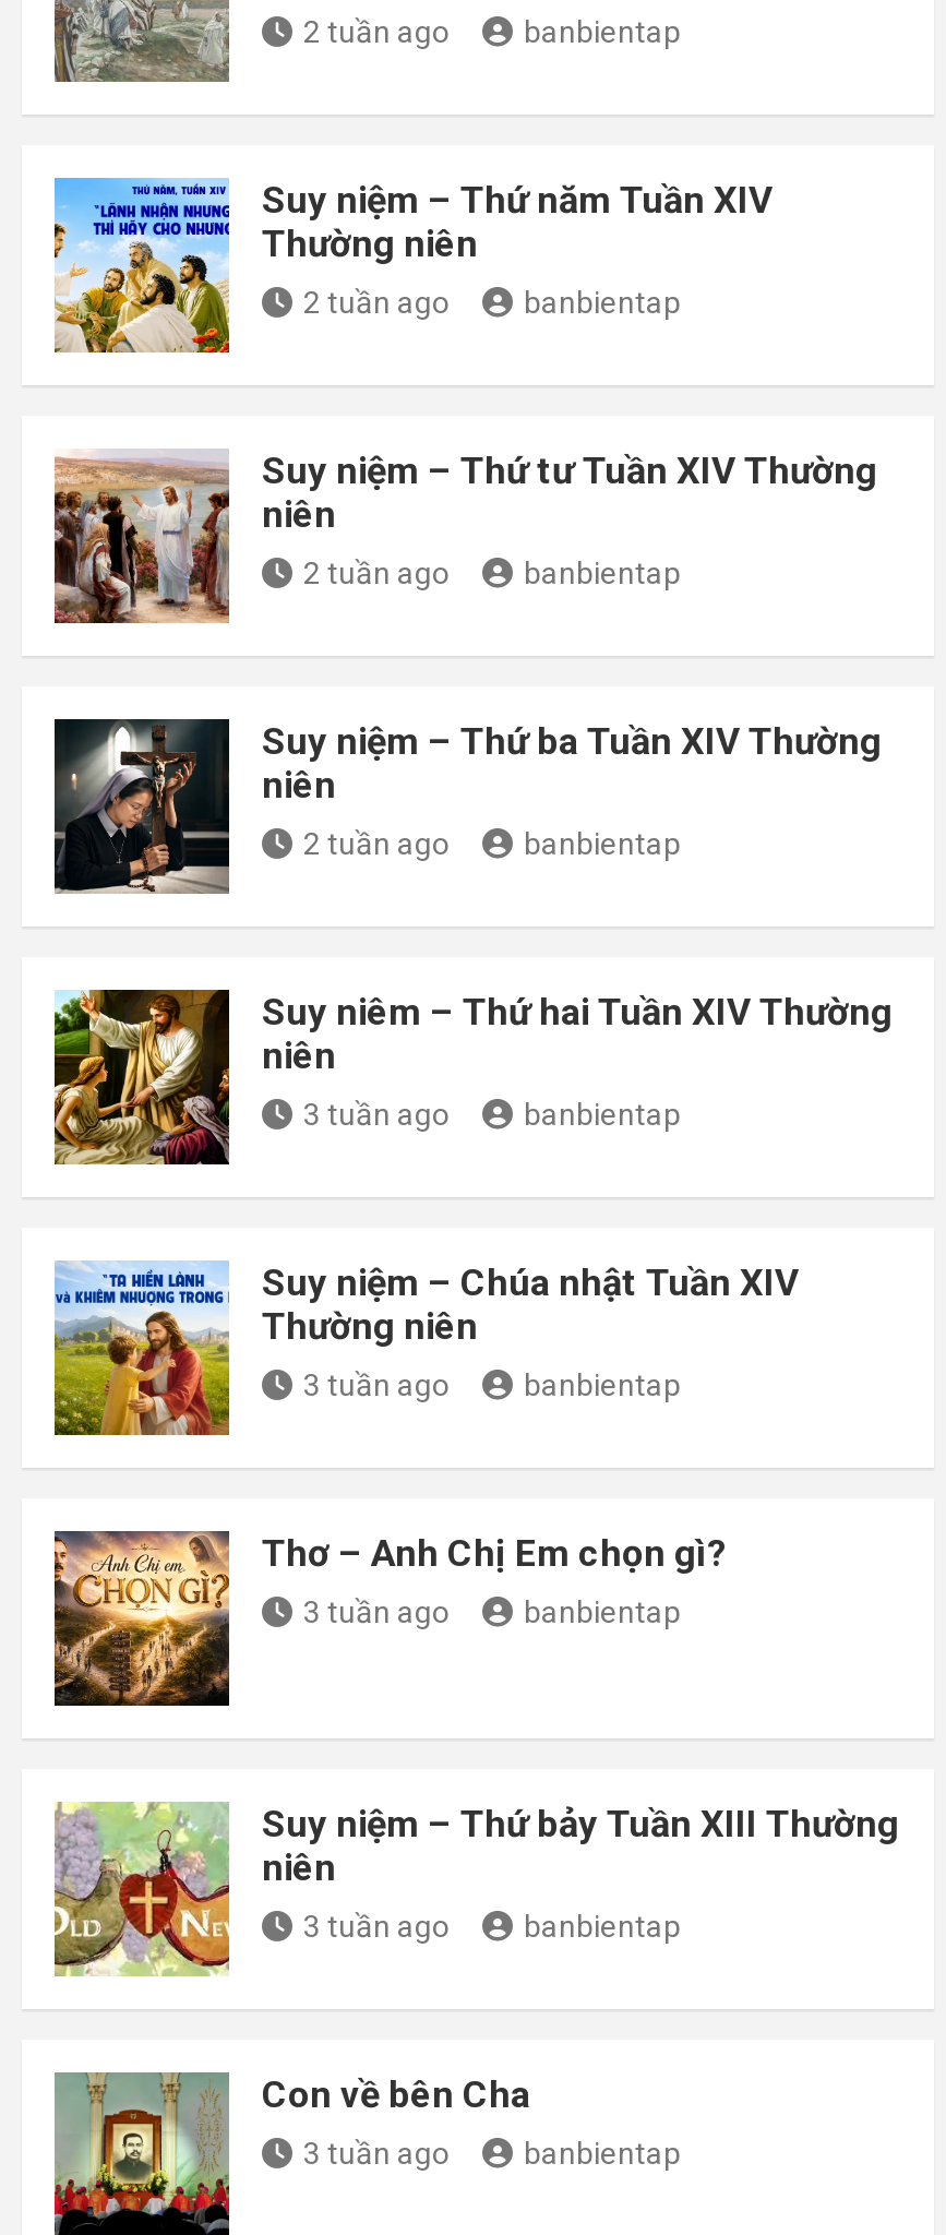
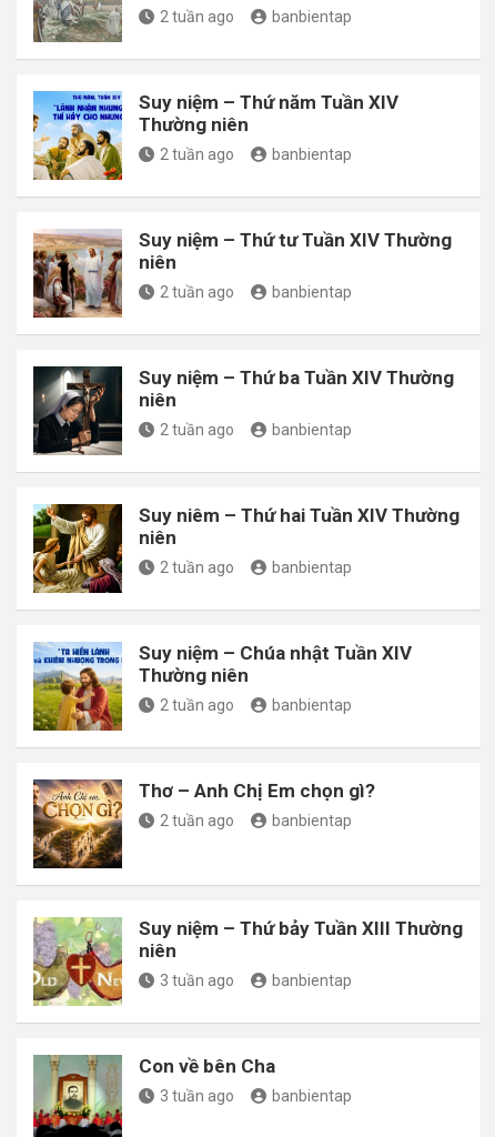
[303,1097,450,1132] 3 tuần ago -> [160,558,234,576] 2 tuần ago
[303,1368,450,1403] 3 tuần ago -> [160,696,234,714] 2 tuần ago
[303,1595,450,1630] 3 tuần ago -> [160,811,234,829] 2 tuần ago

